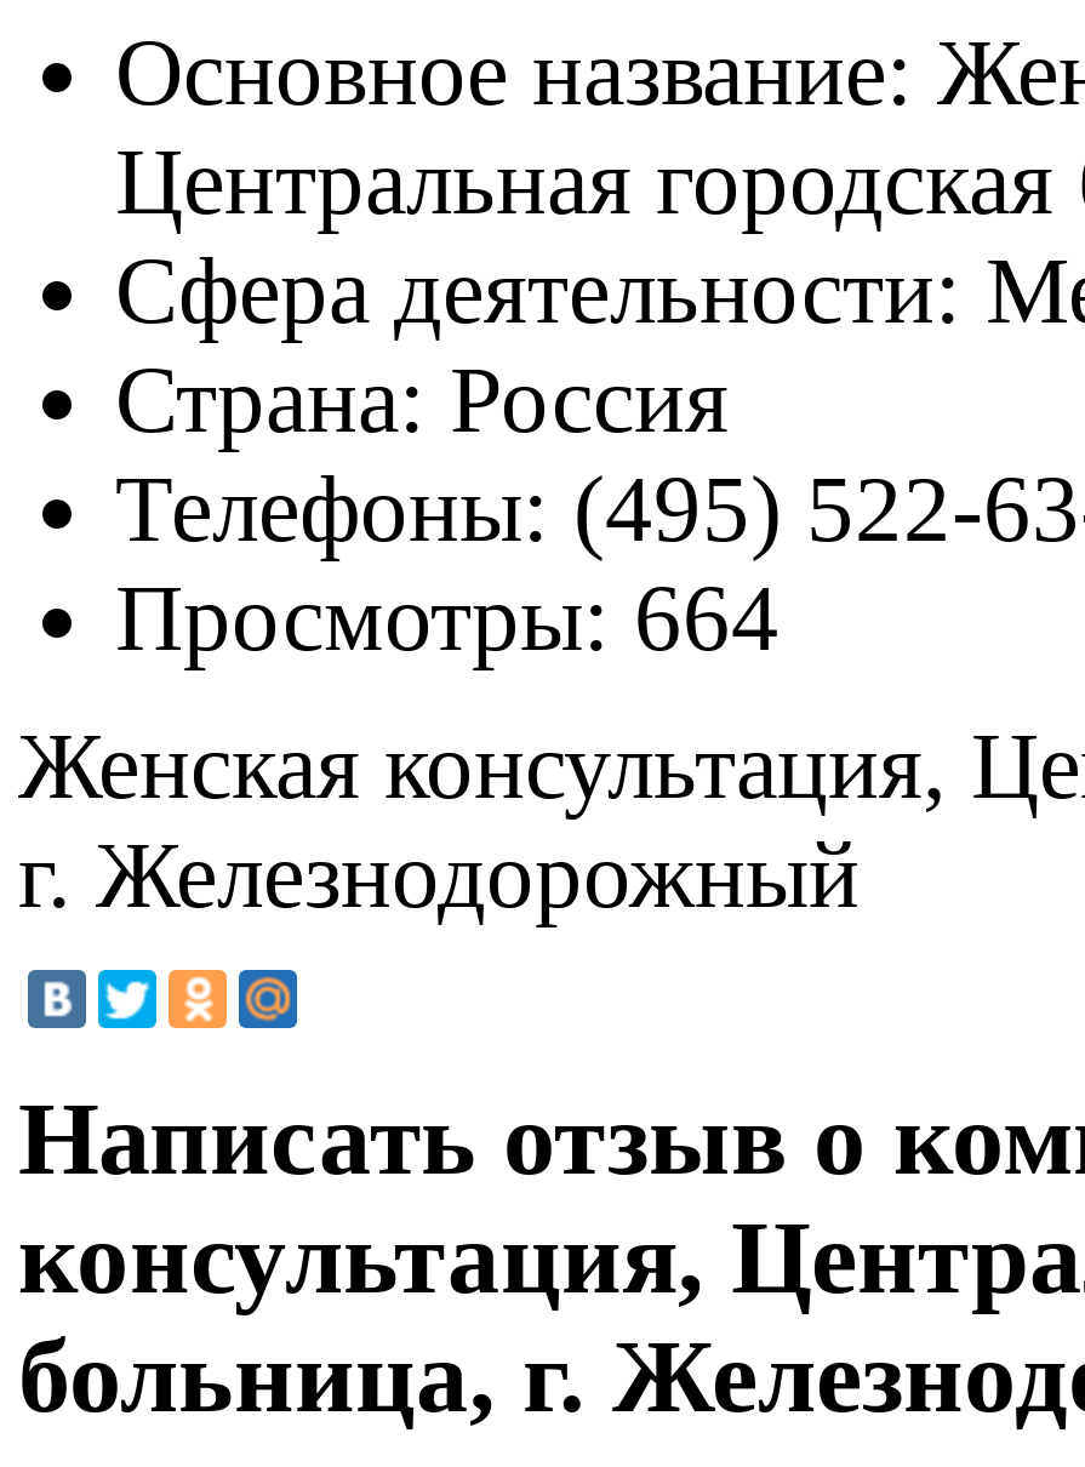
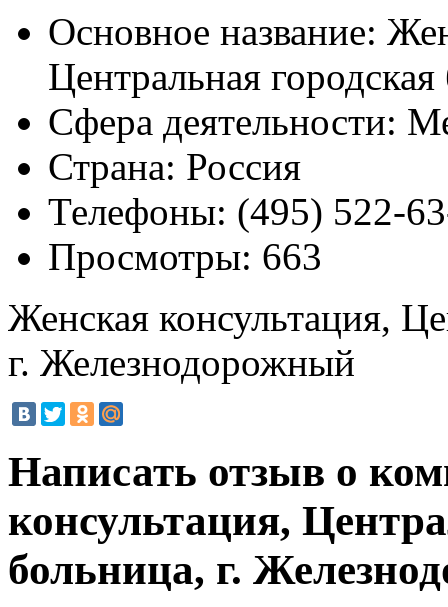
[115,565,780,669] Просмотры: 664 -> [48,235,322,278] Просмотры: 663

